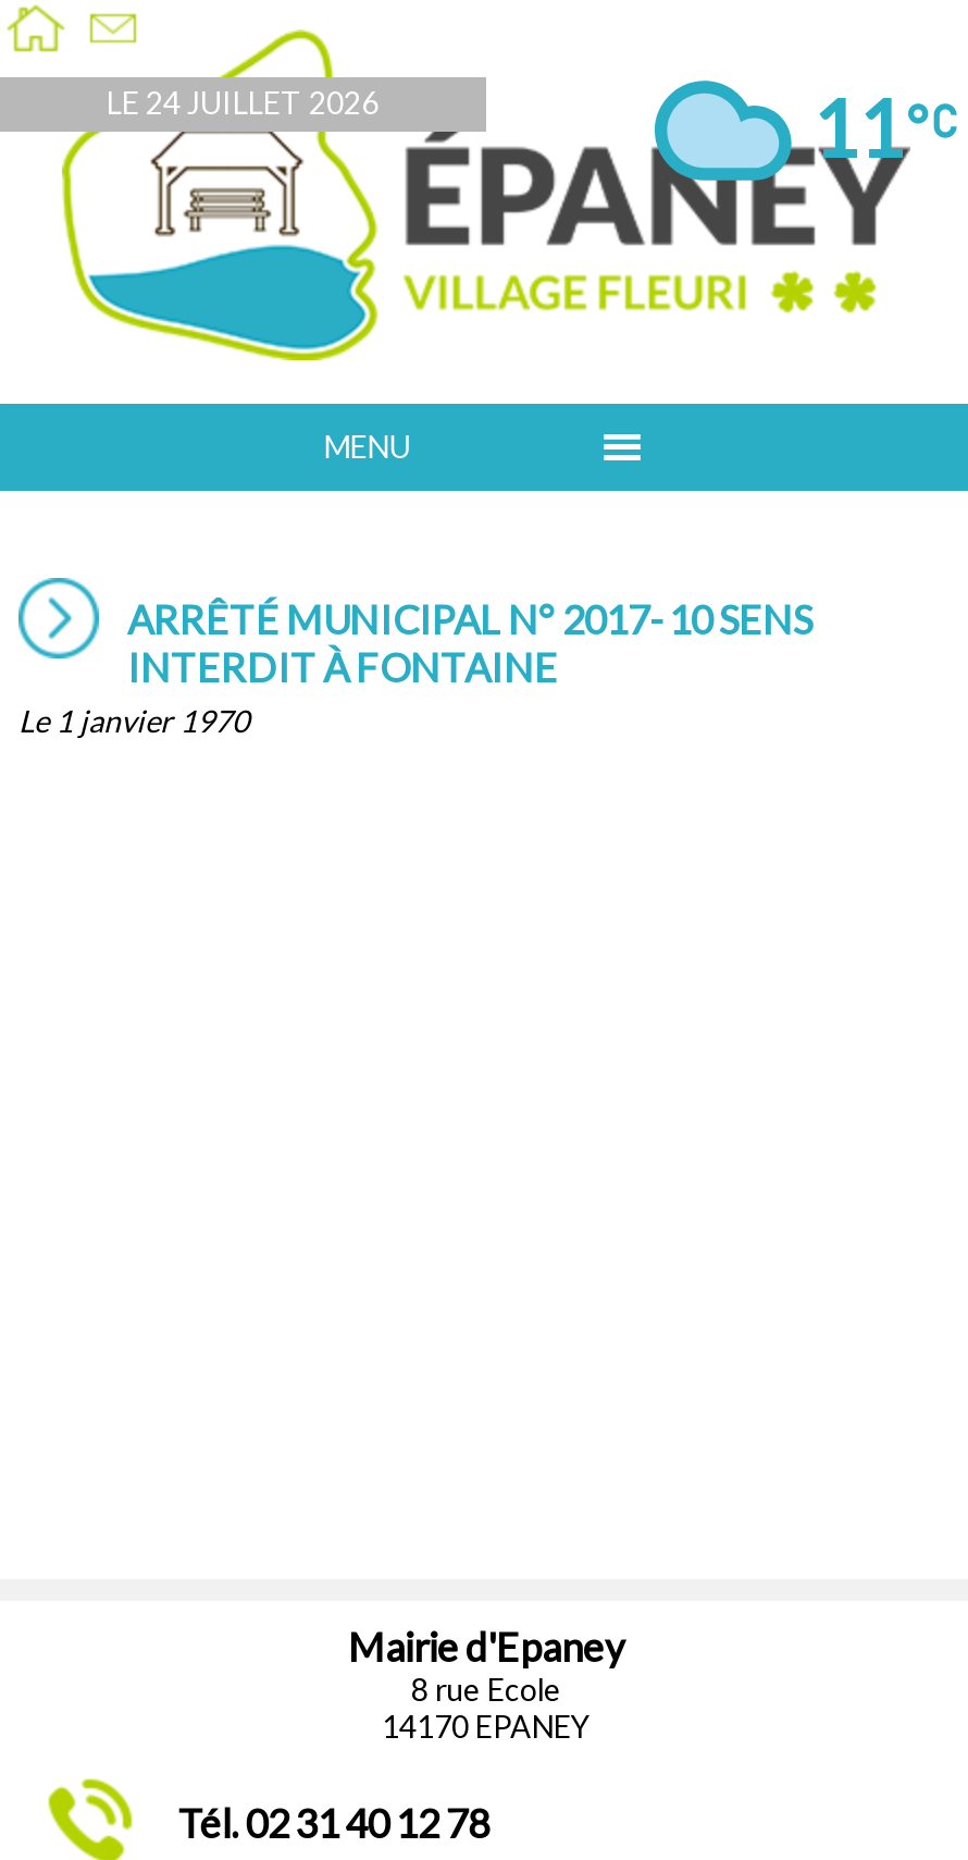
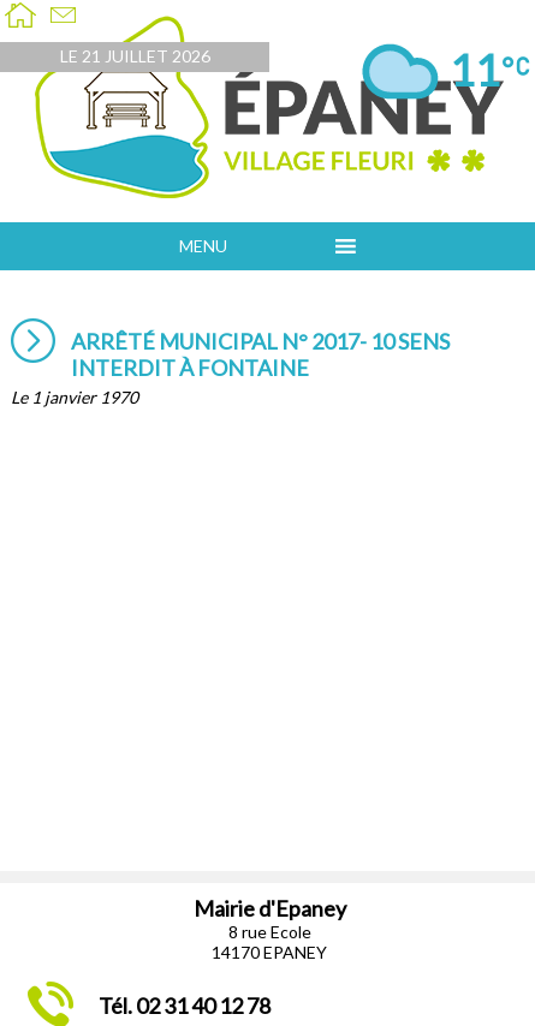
[107,84,378,121] LE 24 JUILLET 2026 -> [60,46,210,66] LE 21 JUILLET 2026

